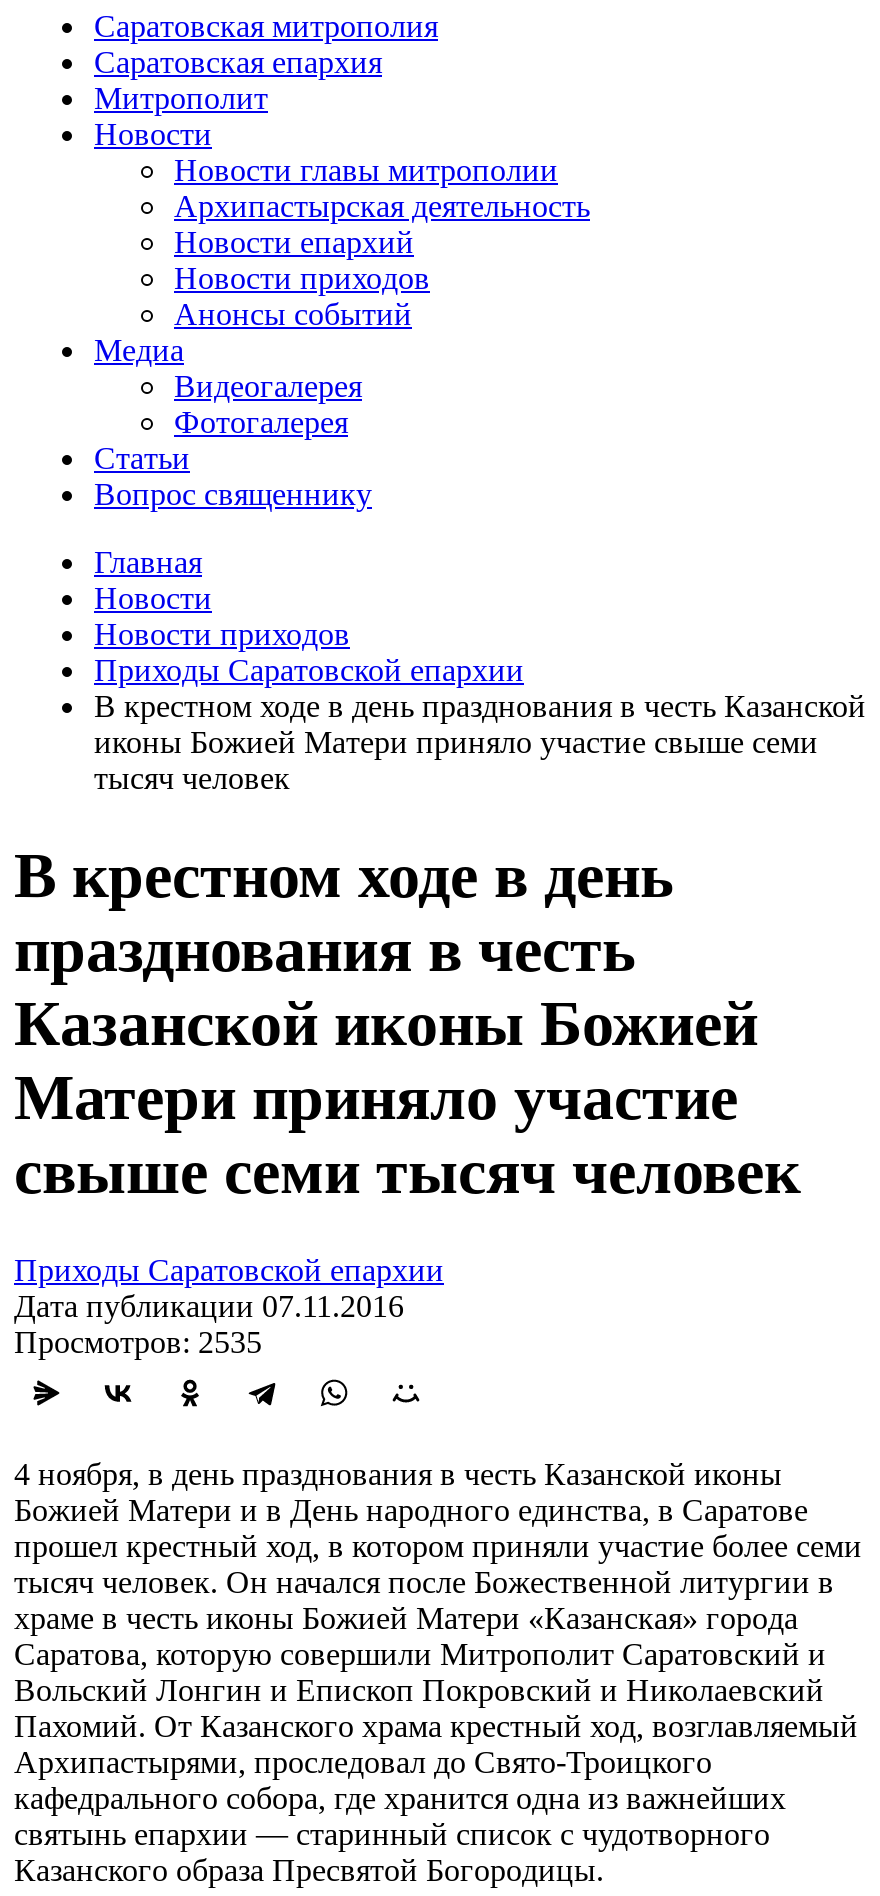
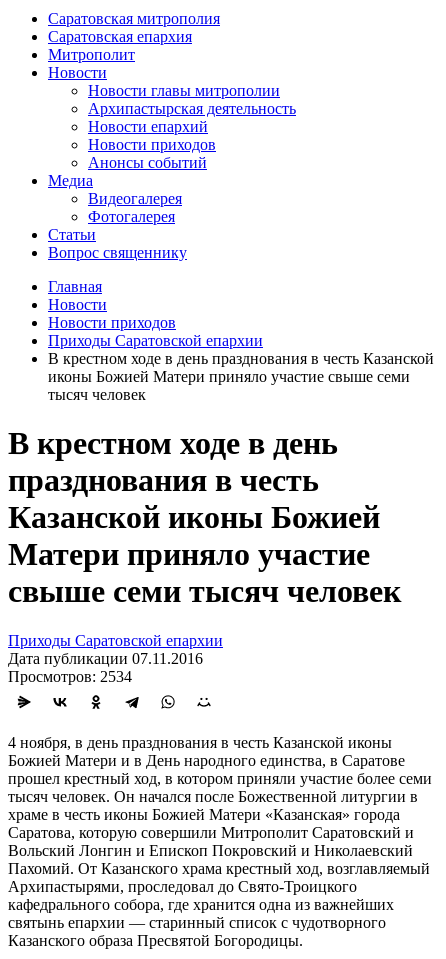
[14,1325,262,1359] Просмотров: 2535 -> [8,668,132,685] Просмотров: 2534

